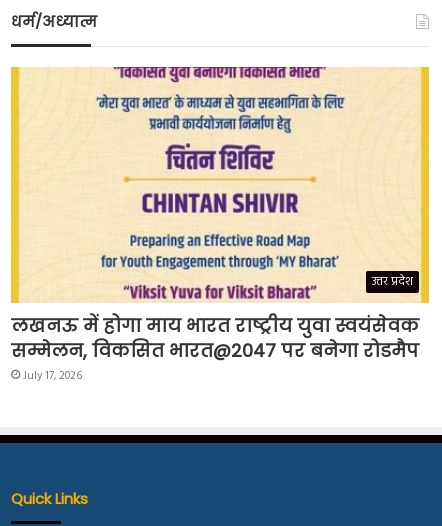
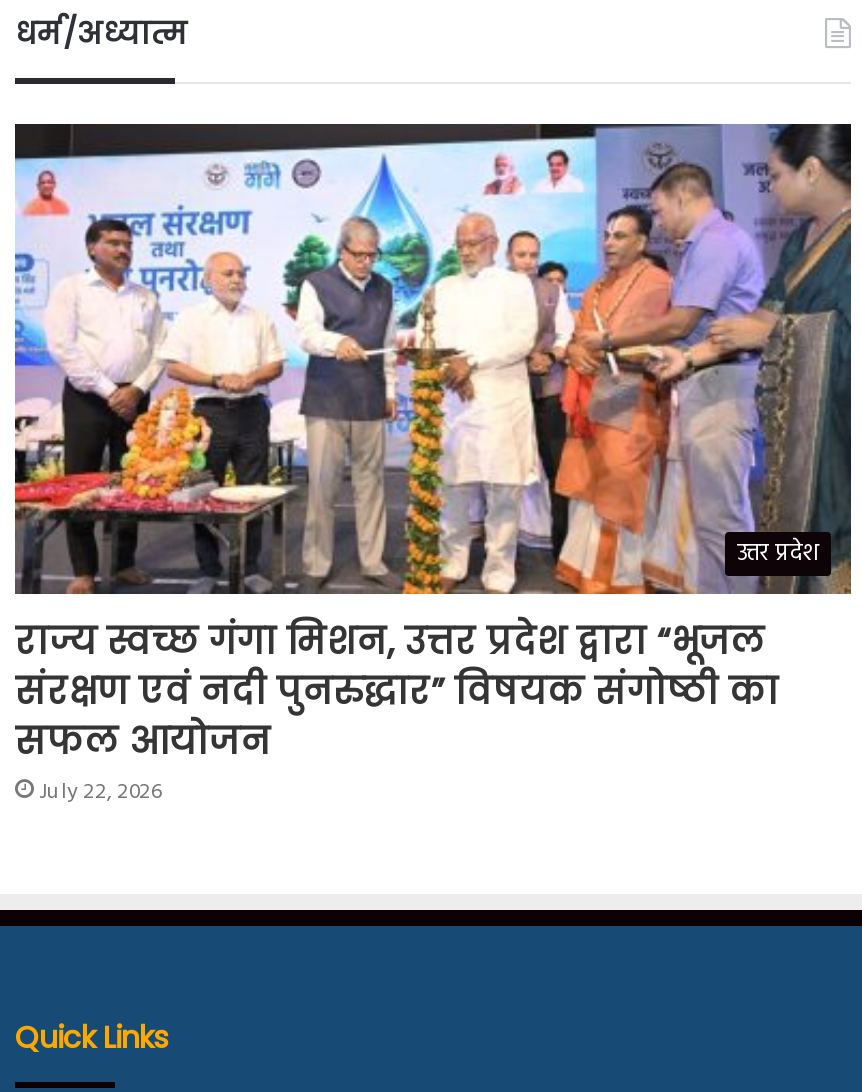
[10,66,430,385] [image] | लखनऊ में होगा माय भारत राष्ट्रीय युवा स्वयंसेवक | सम्मेलन, विकसित भारत@2047 पर बनेगा रोडमैप | July 17, 2026 -> [13,122,853,809] [image] | राज्य स्वच्छ गंगा मिशन, उत्तर प्रदेश द्वारा “भूजल | संरक्षण एवं नदी पुनरुद्धार” विषयक संगोष्ठी का | सफल आयोजन | July 22, 2026

